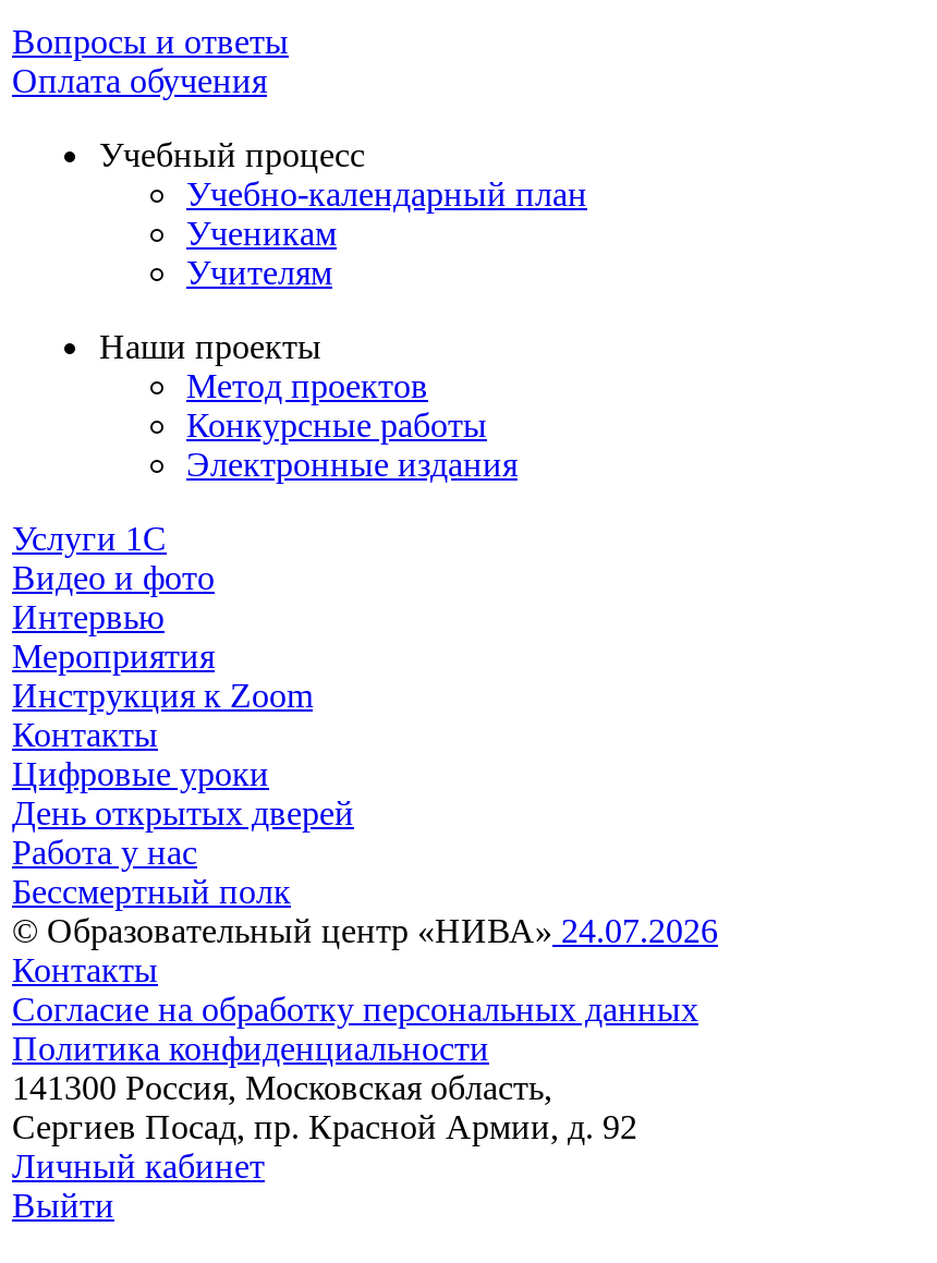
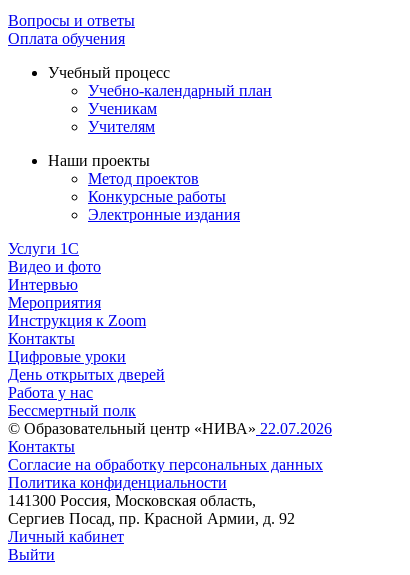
[12,911,718,949] © Образовательный центр «НИВА» 24.07.2026 -> [8,420,332,437] © Образовательный центр «НИВА» 22.07.2026

